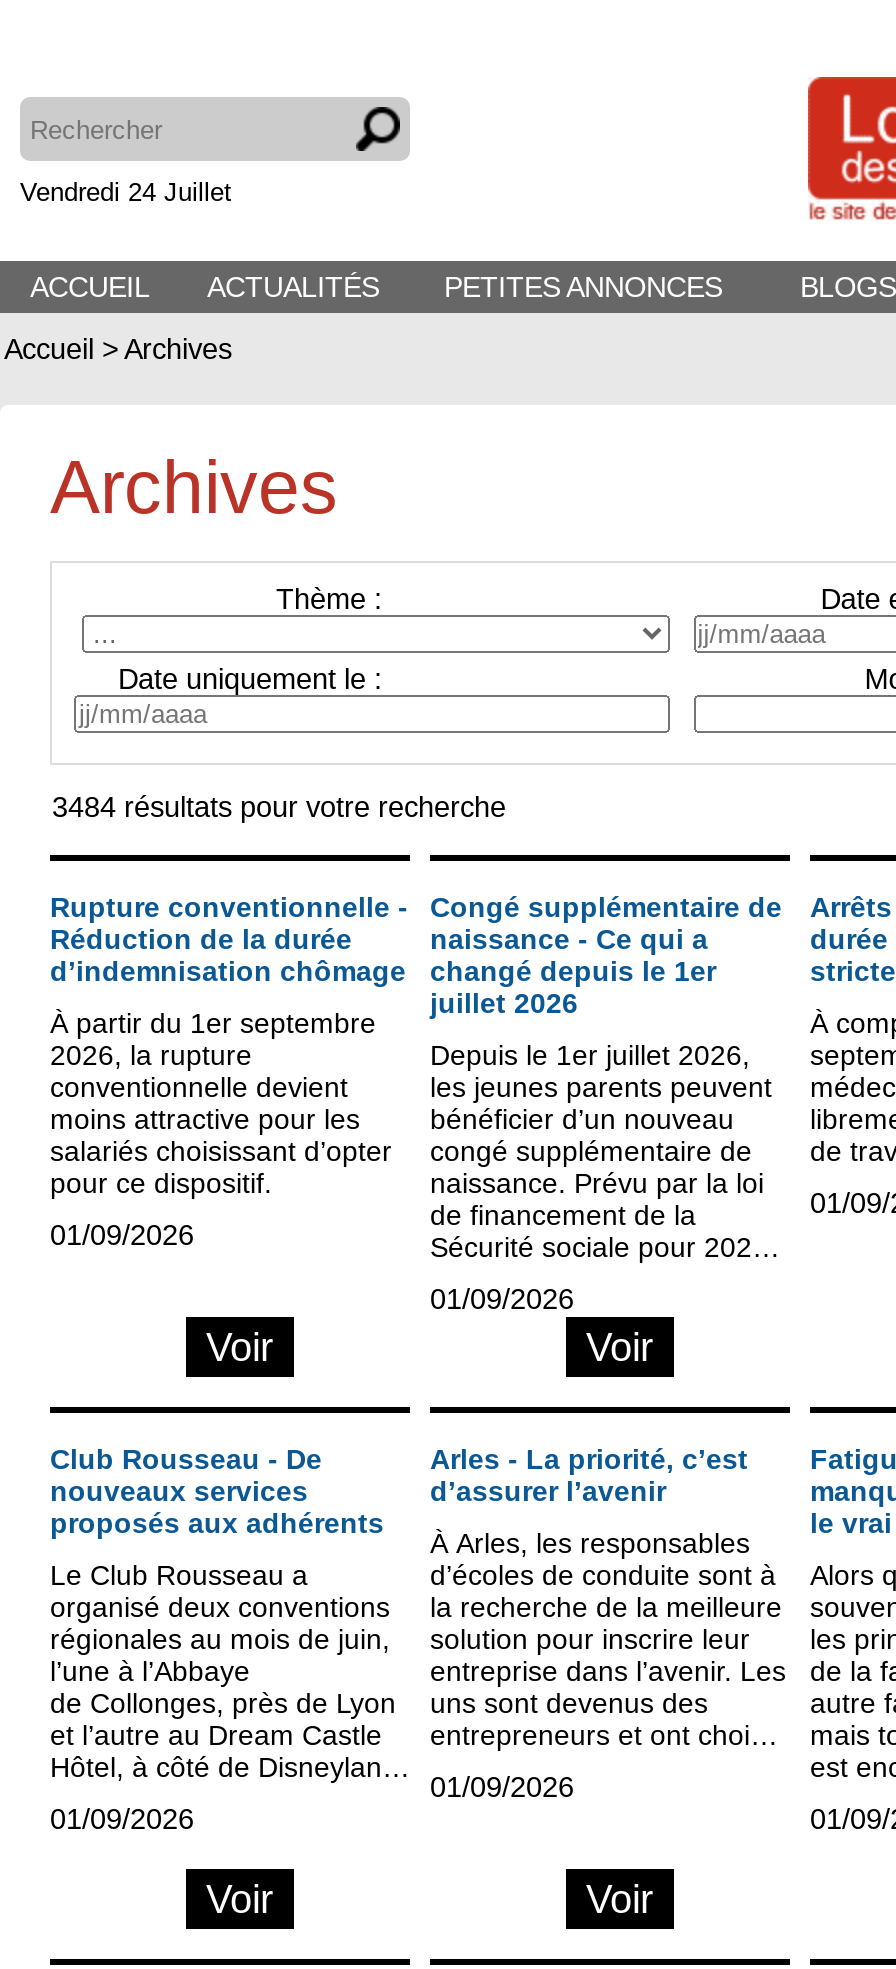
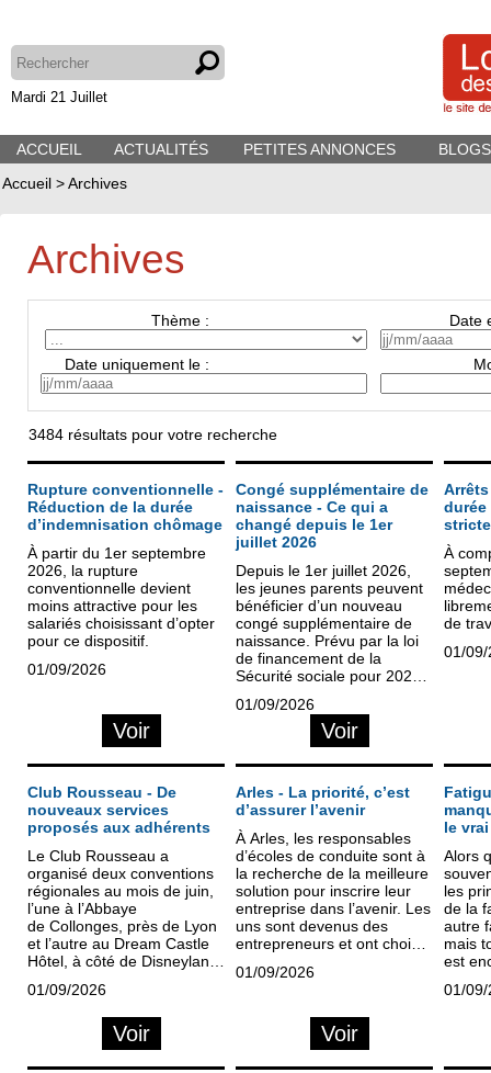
[20,177,232,207] Vendredi 24 Juillet -> [11,89,107,105] Mardi 21 Juillet

